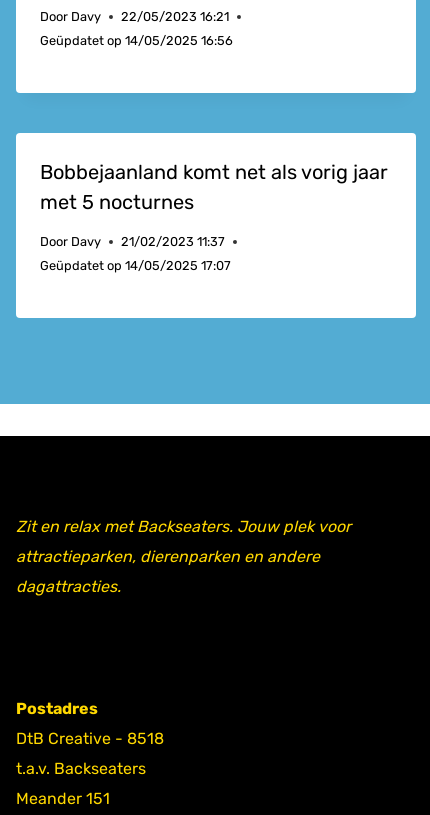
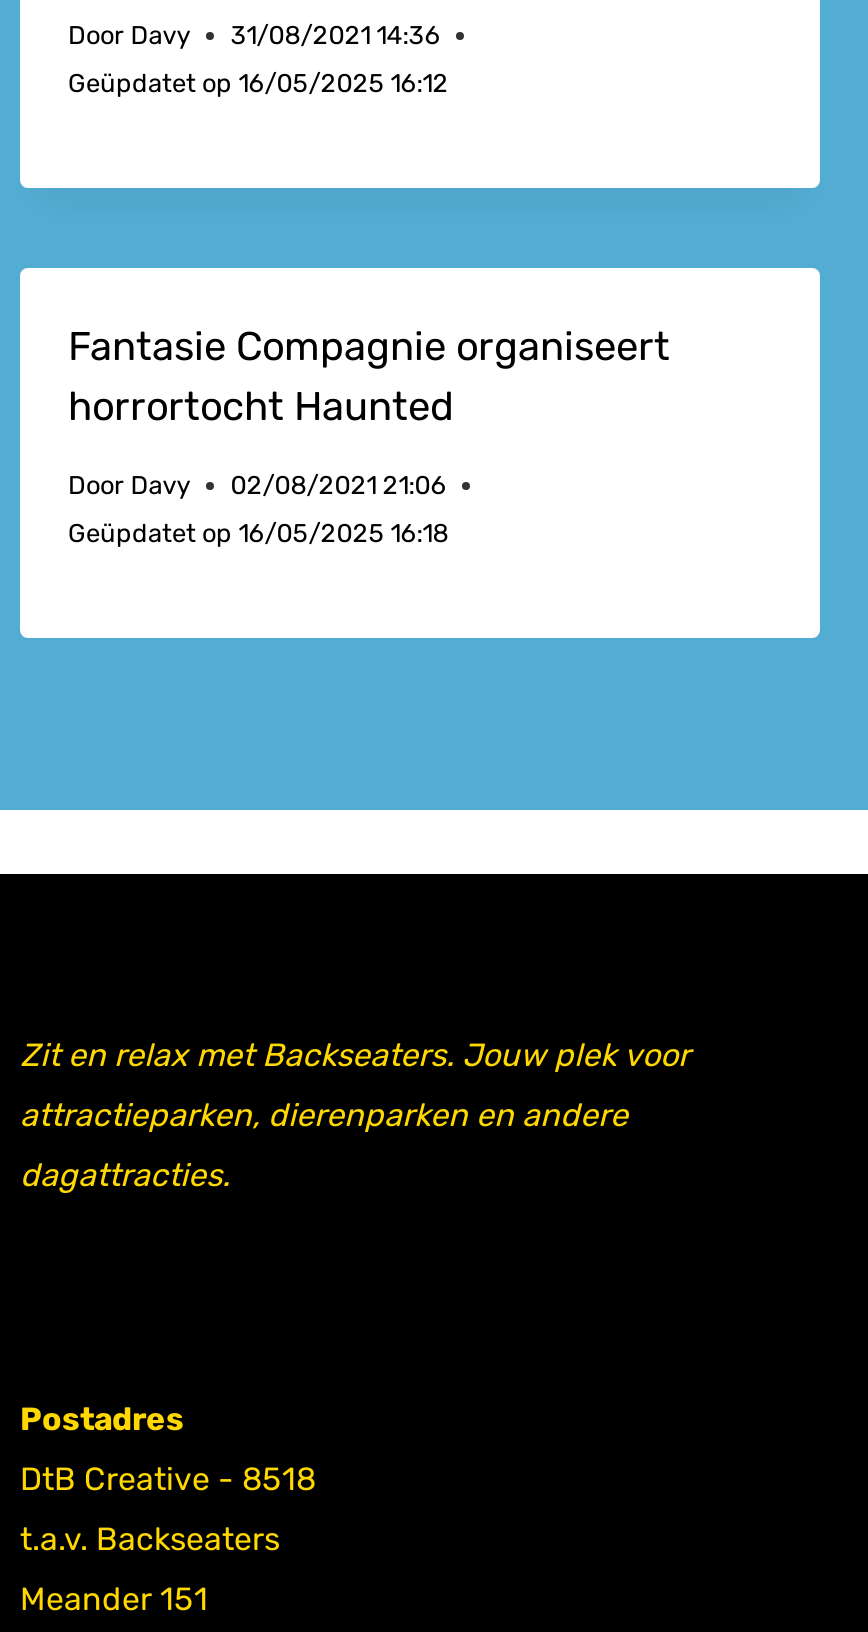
[40,9,229,24] Door Davy 22/05/2023 16:21 -> [68,20,440,50] Door Davy 31/08/2021 14:36
[40,33,233,48] Geüpdatet op 14/05/2025 16:56 -> [68,68,448,98] Geüpdatet op 16/05/2025 16:12
[40,160,388,214] Bobbejaanland komt net als vorig jaar | met 5 nocturnes -> [68,322,670,430] Fantasie Compagnie organiseert | horrortocht Haunted
[40,233,225,248] Door Davy 21/02/2023 11:37 -> [68,470,446,500] Door Davy 02/08/2021 21:06
[40,257,231,272] Geüpdatet op 14/05/2025 17:07 -> [68,518,448,548] Geüpdatet op 16/05/2025 16:18

